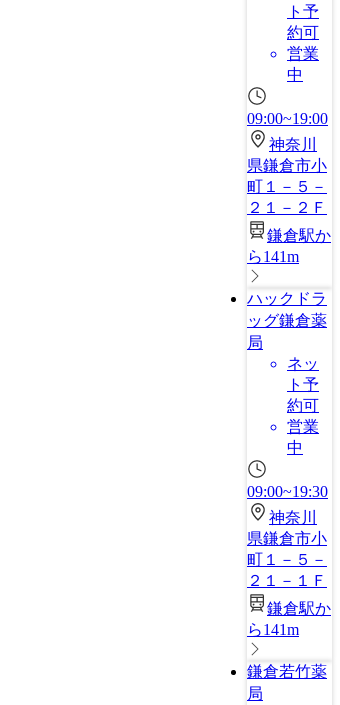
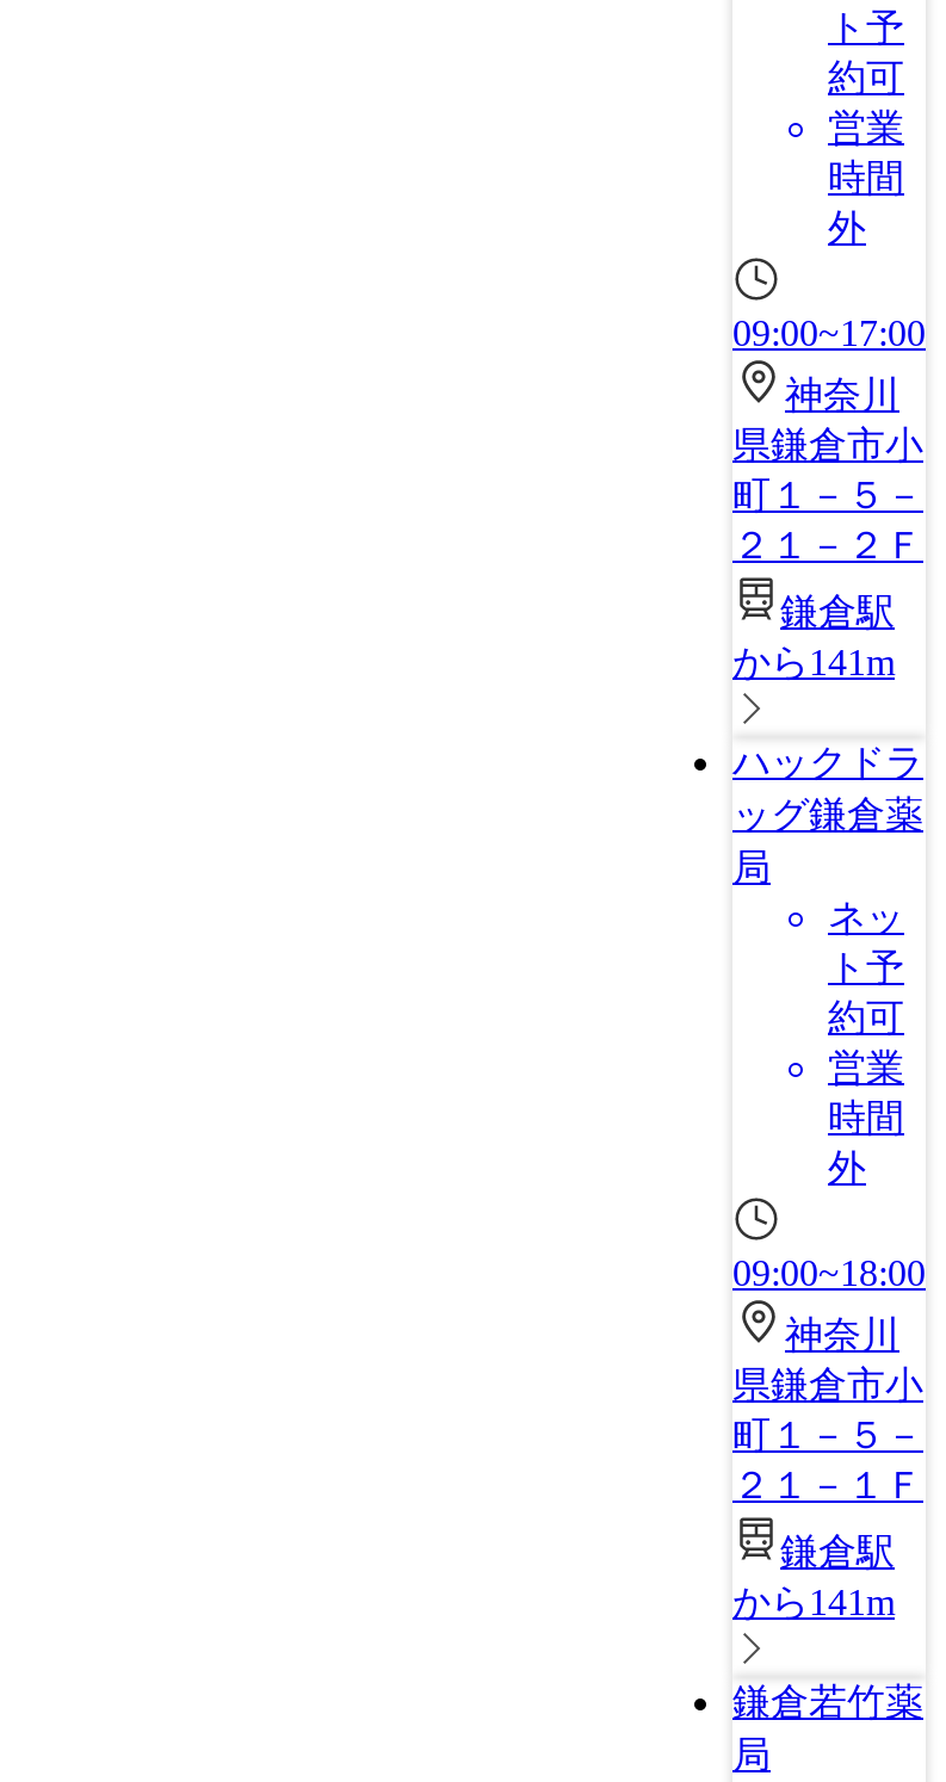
[287,66,303,83] 中 -> [828,157,904,248] 時間 | 外
[247,110,328,127] 09:00~19:00 -> [732,313,926,353] 09:00~17:00
[287,439,303,456] 中 -> [828,1097,904,1188] 時間 | 外
[247,483,328,500] 09:00~19:30 -> [732,1252,926,1293] 09:00~18:00

